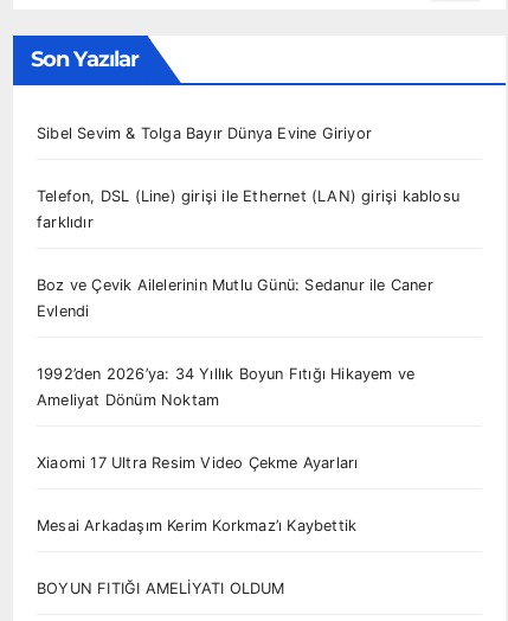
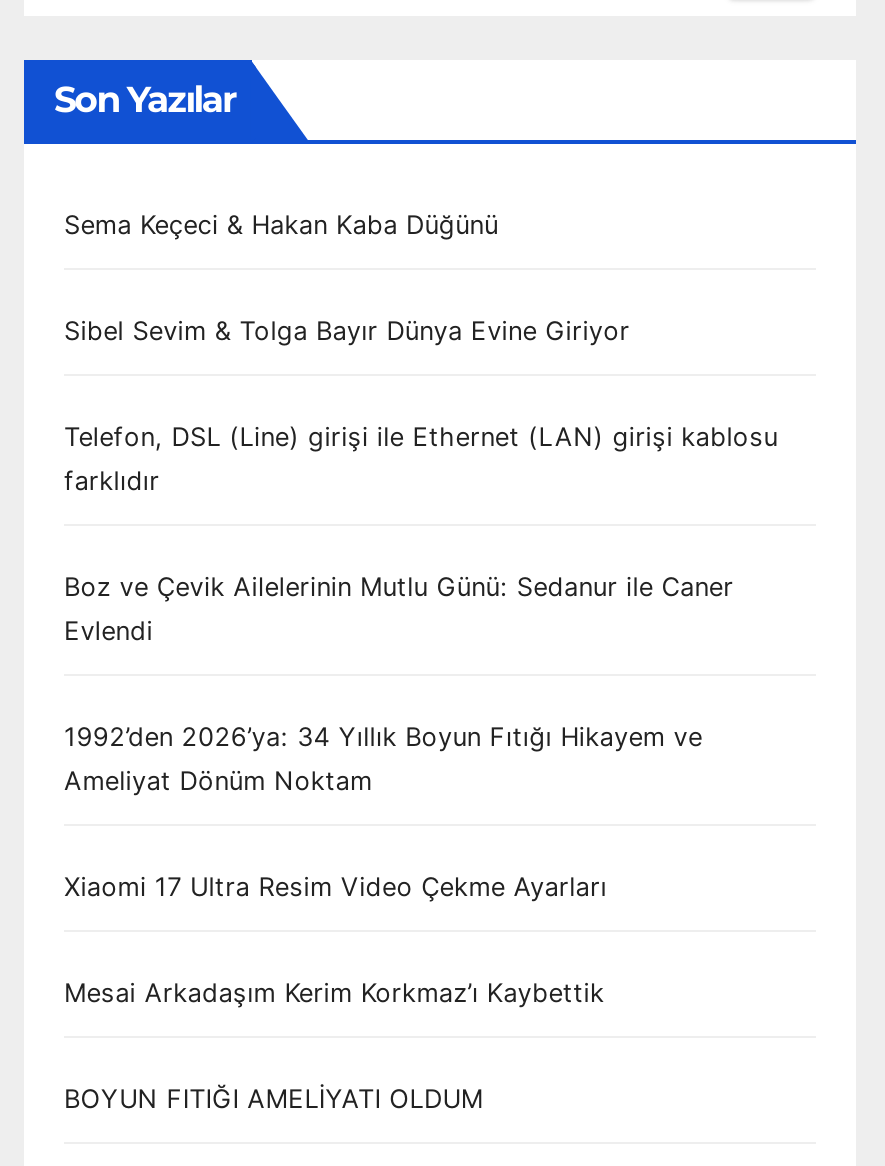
none -> [64,209,498,239] Sema Keçeci & Hakan Kaba Düğünü

